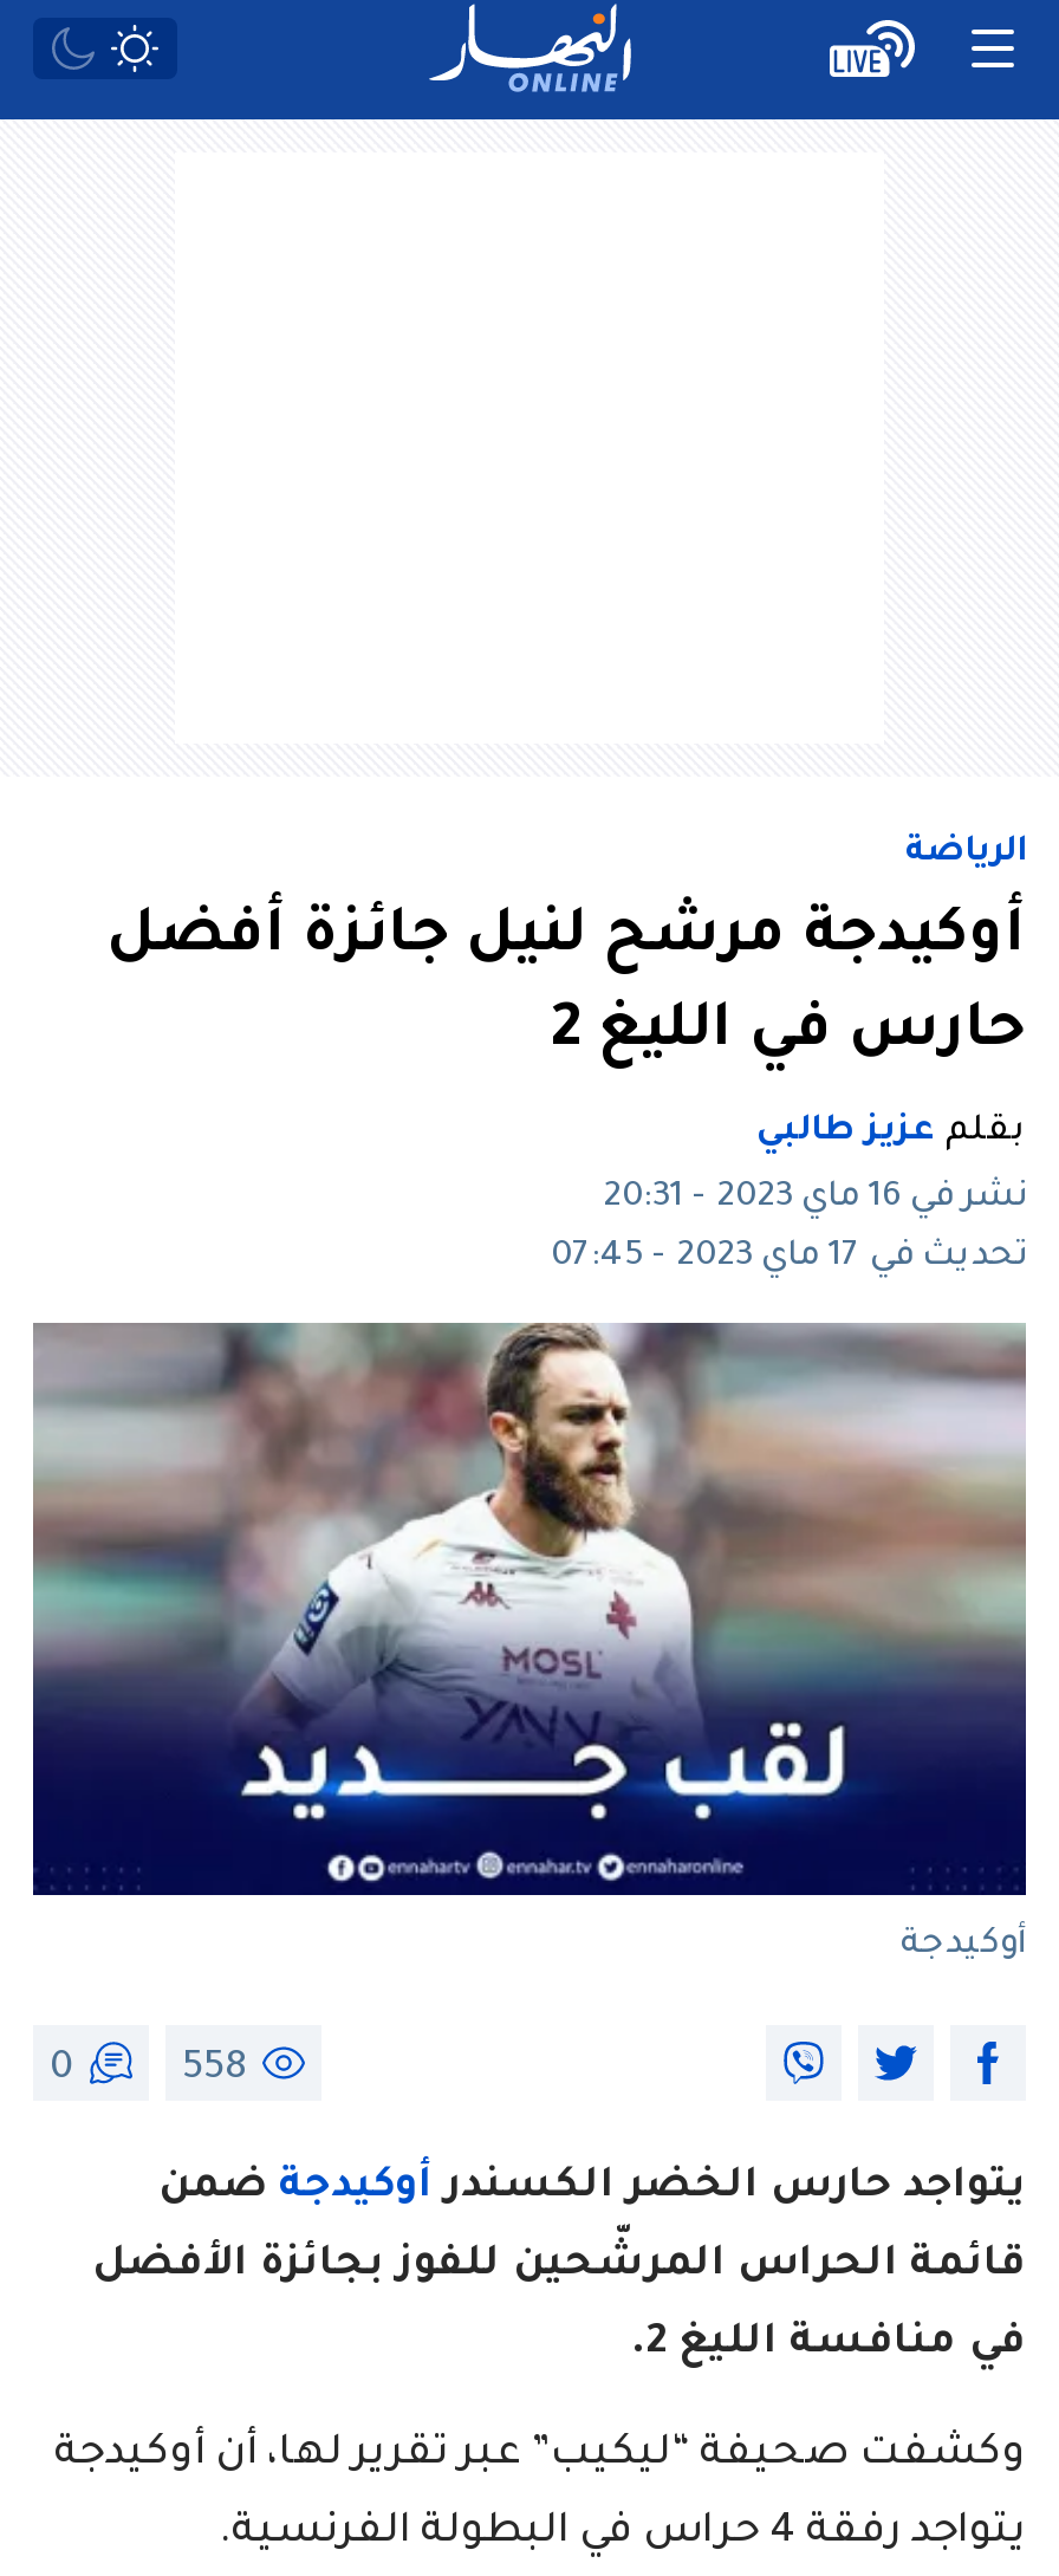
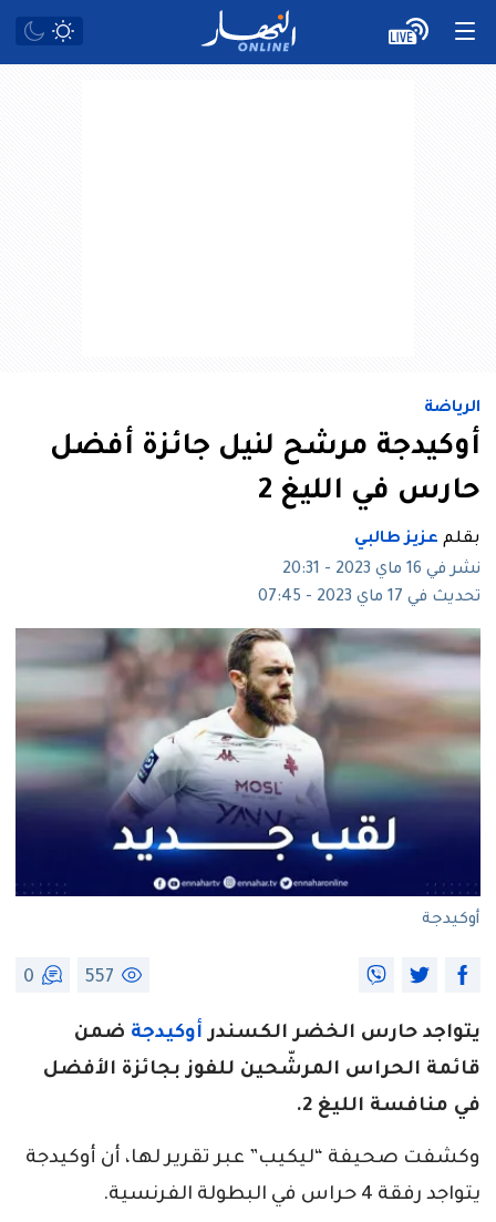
[182,2048,246,2090] 558 -> [85,968,114,988] 557

